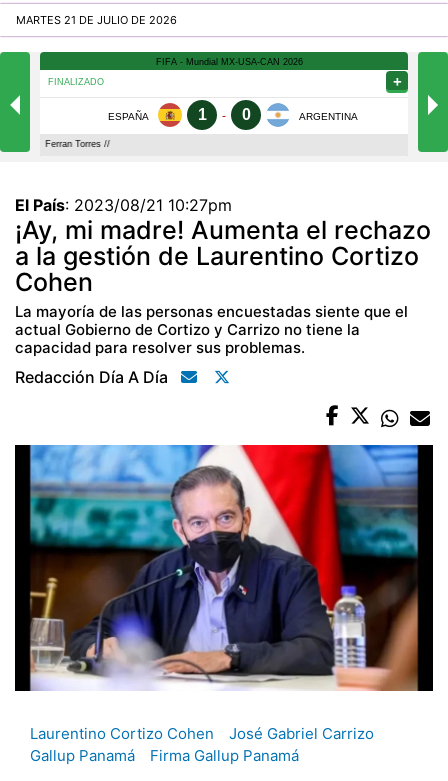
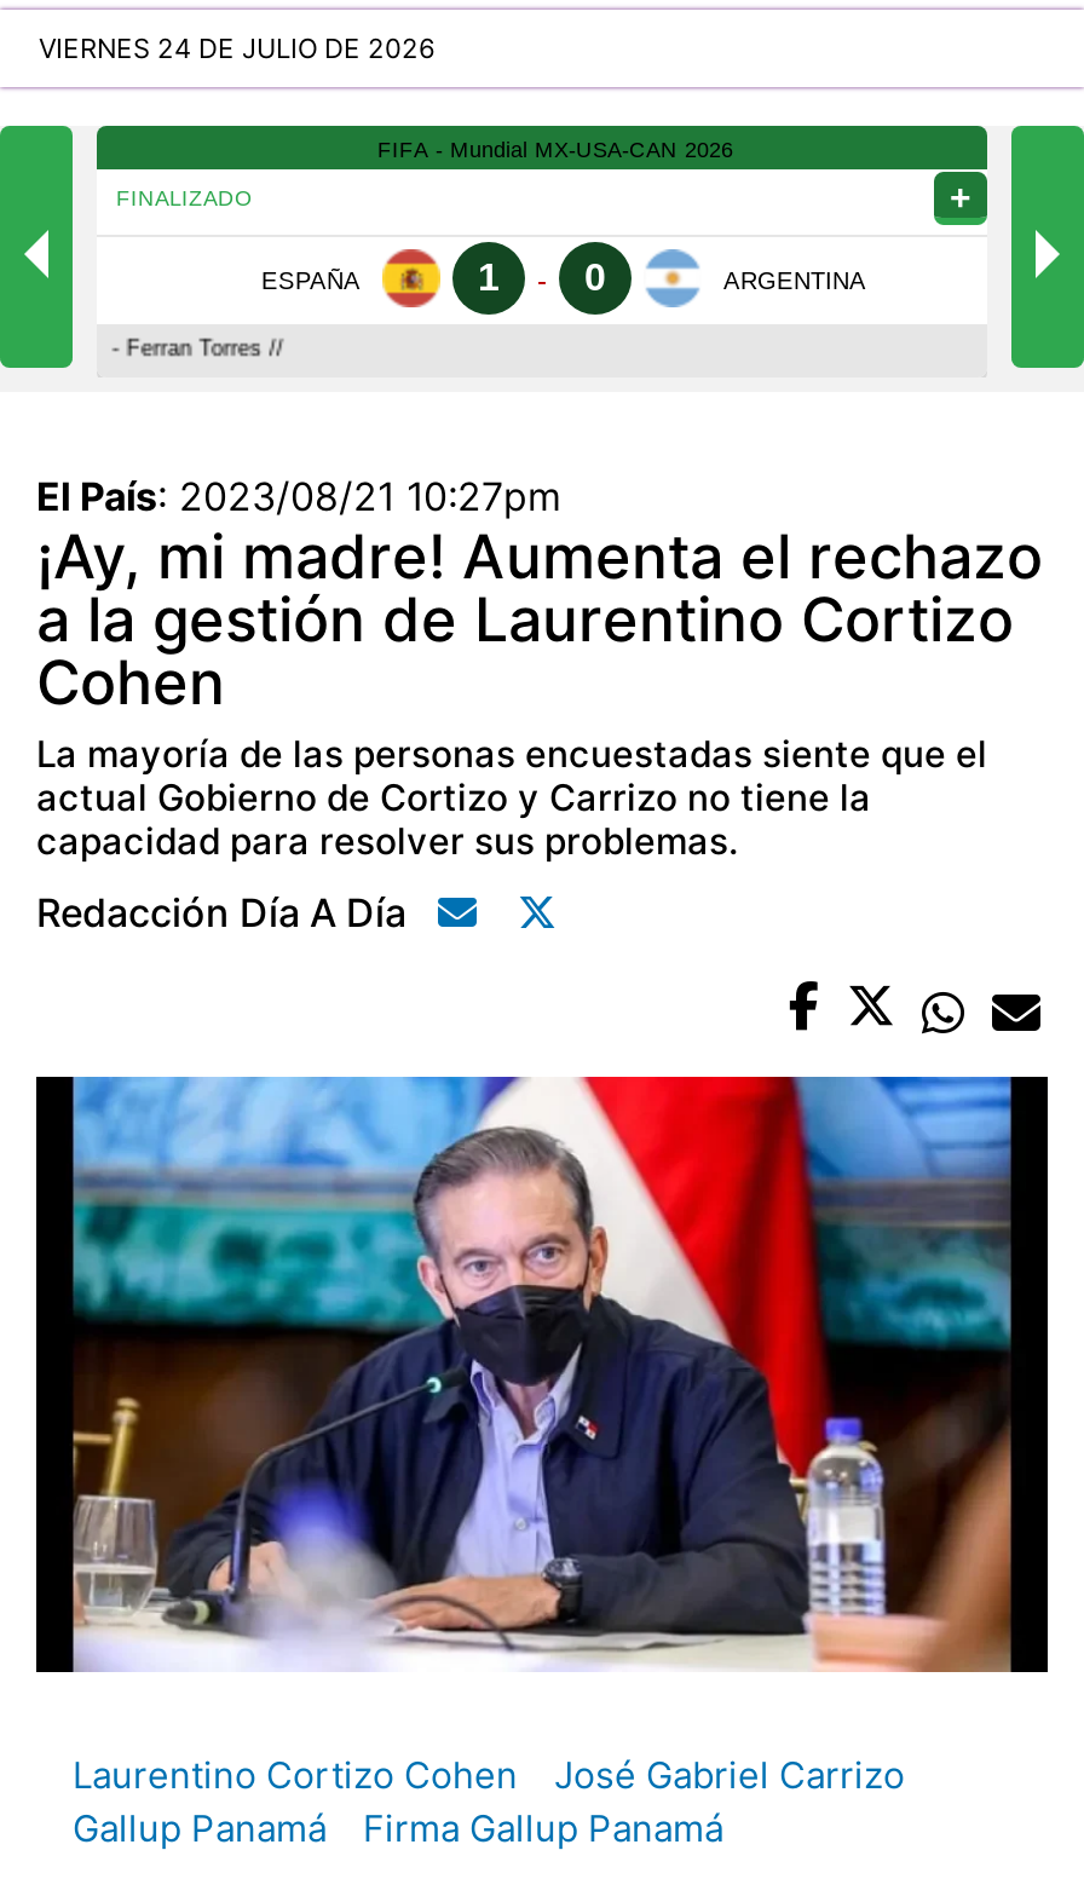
[16,13,177,27] MARTES 21 DE JULIO DE 2026 -> [39,33,436,67] VIERNES 24 DE JULIO DE 2026

